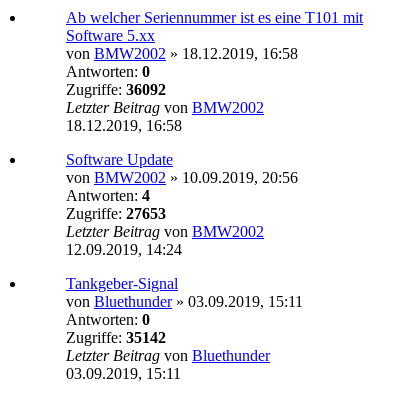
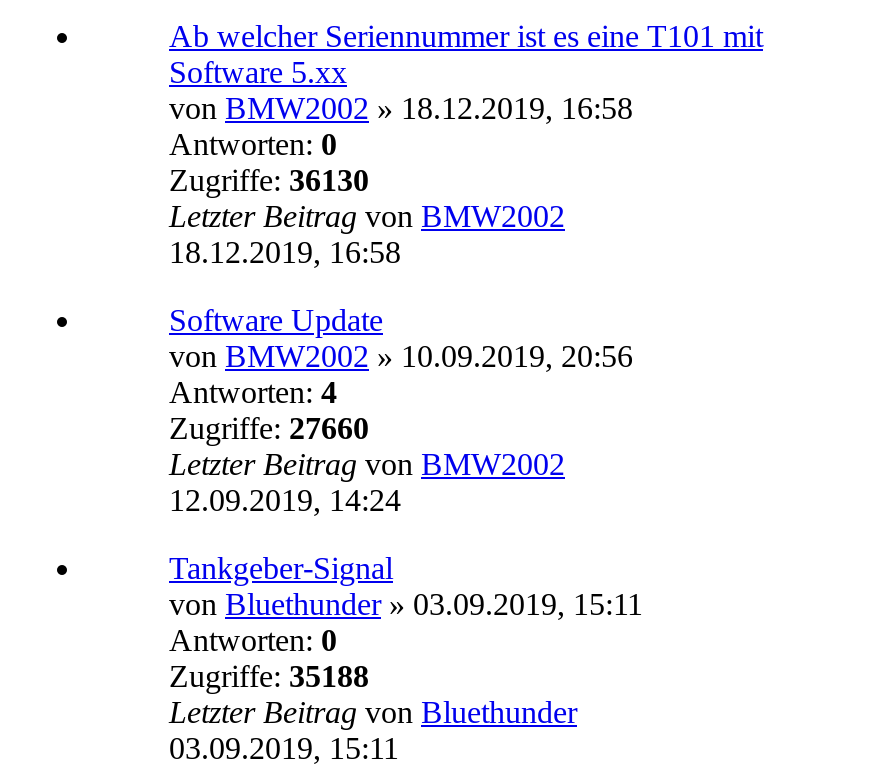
[66,81,166,98] Zugriffe: 36092 -> [169,164,369,198] Zugriffe: 36130
[66,205,166,222] Zugriffe: 27653 -> [169,412,369,446] Zugriffe: 27660
[66,329,166,346] Zugriffe: 35142 -> [169,660,369,694] Zugriffe: 35188

